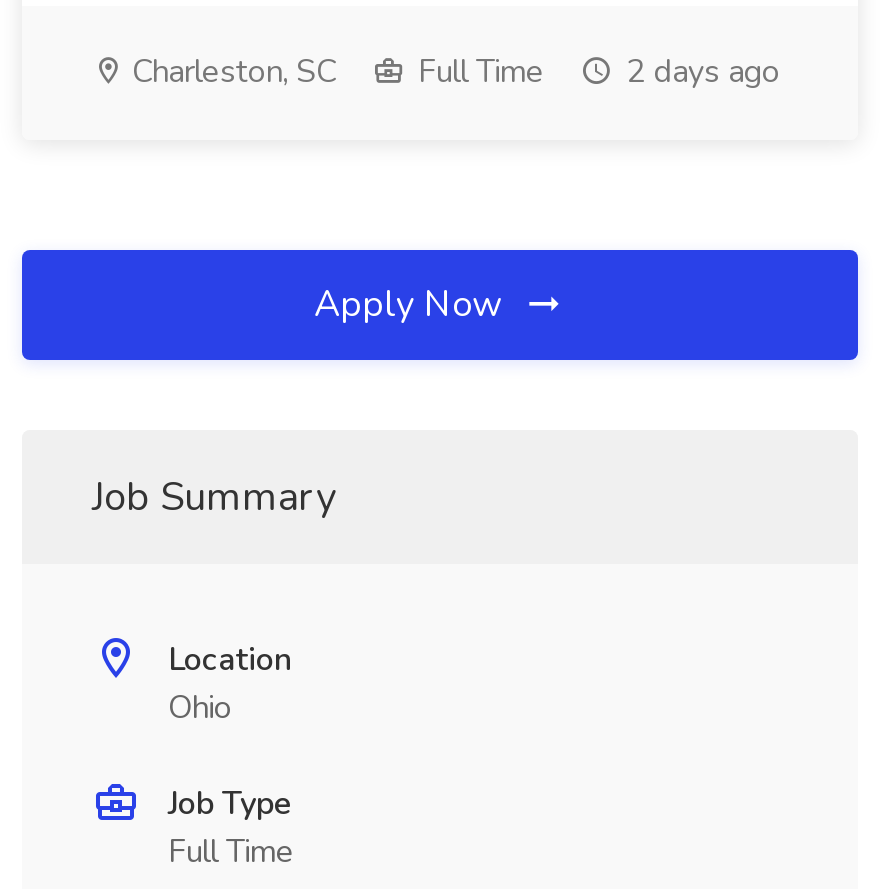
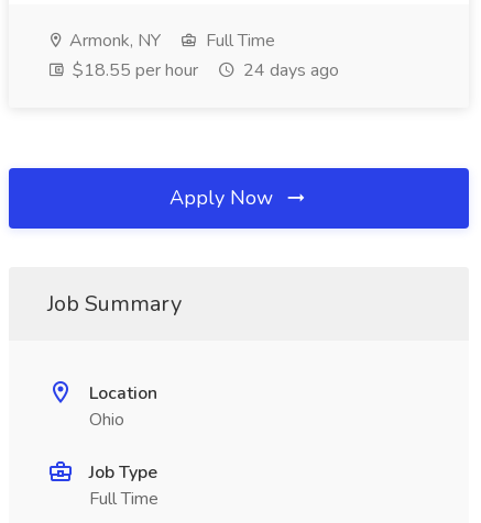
[124,50,336,94] Charleston, SC -> [65,29,161,53] Armonk, NY
[618,50,780,94] 2 days ago -> [68,58,339,82] $18.55 per hour | 24 days ago

